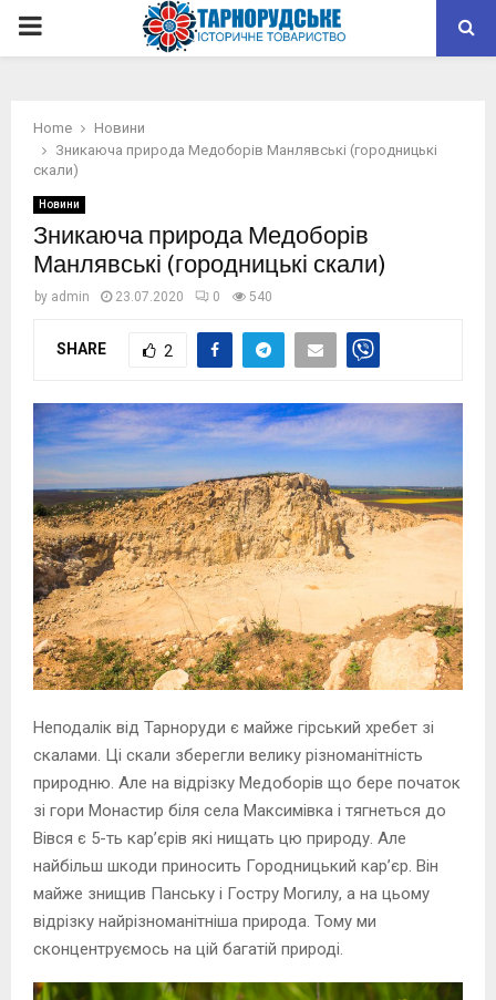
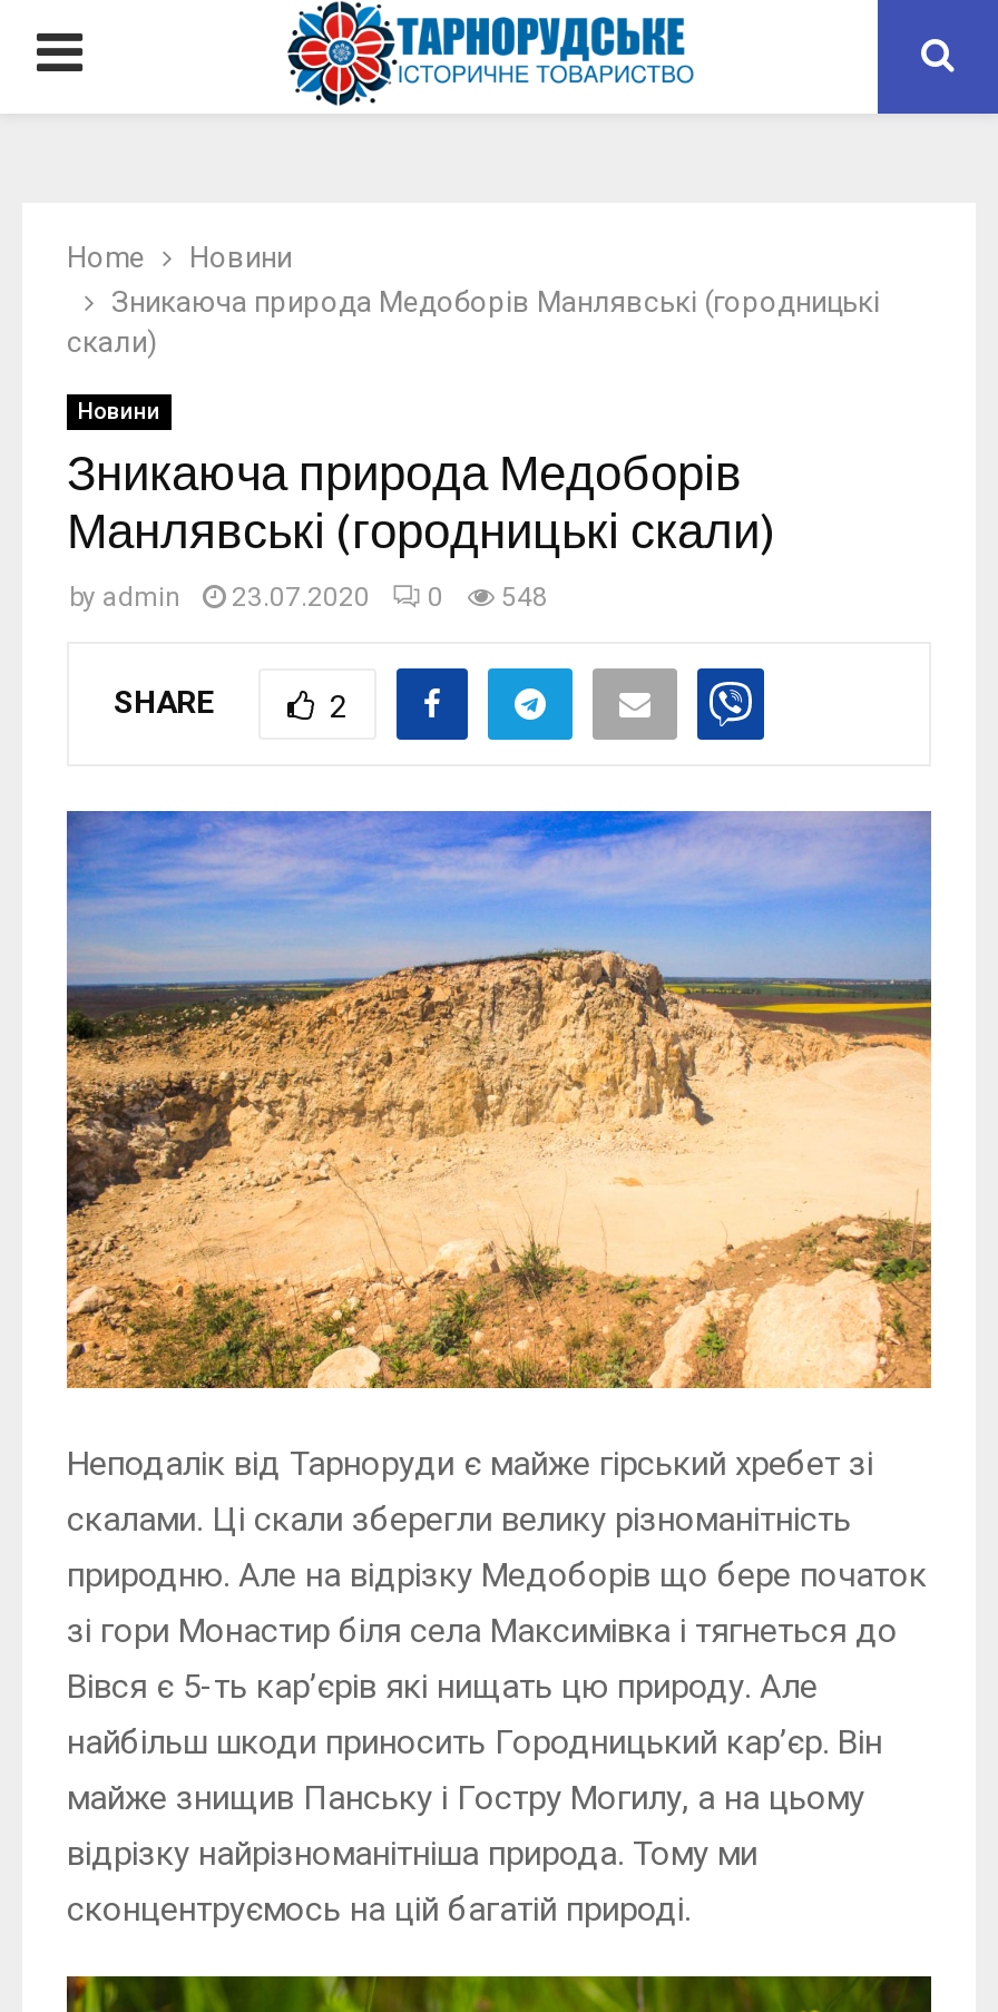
[34,289,272,305] by admin 23.07.2020 0 540 -> [69,582,548,613] by admin 23.07.2020 0 548

